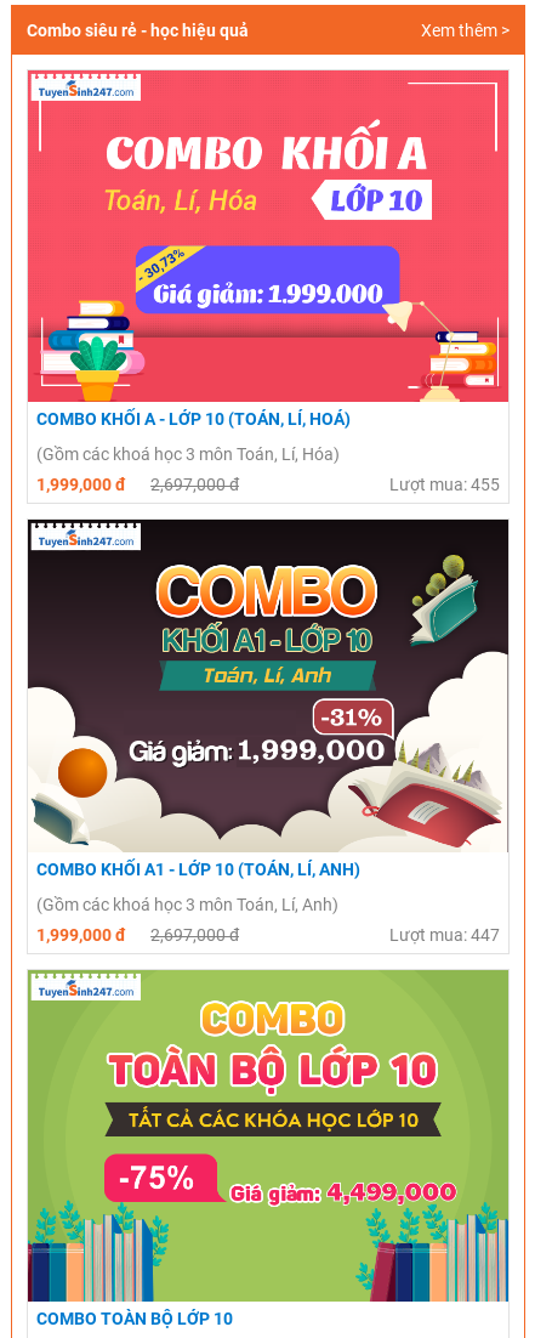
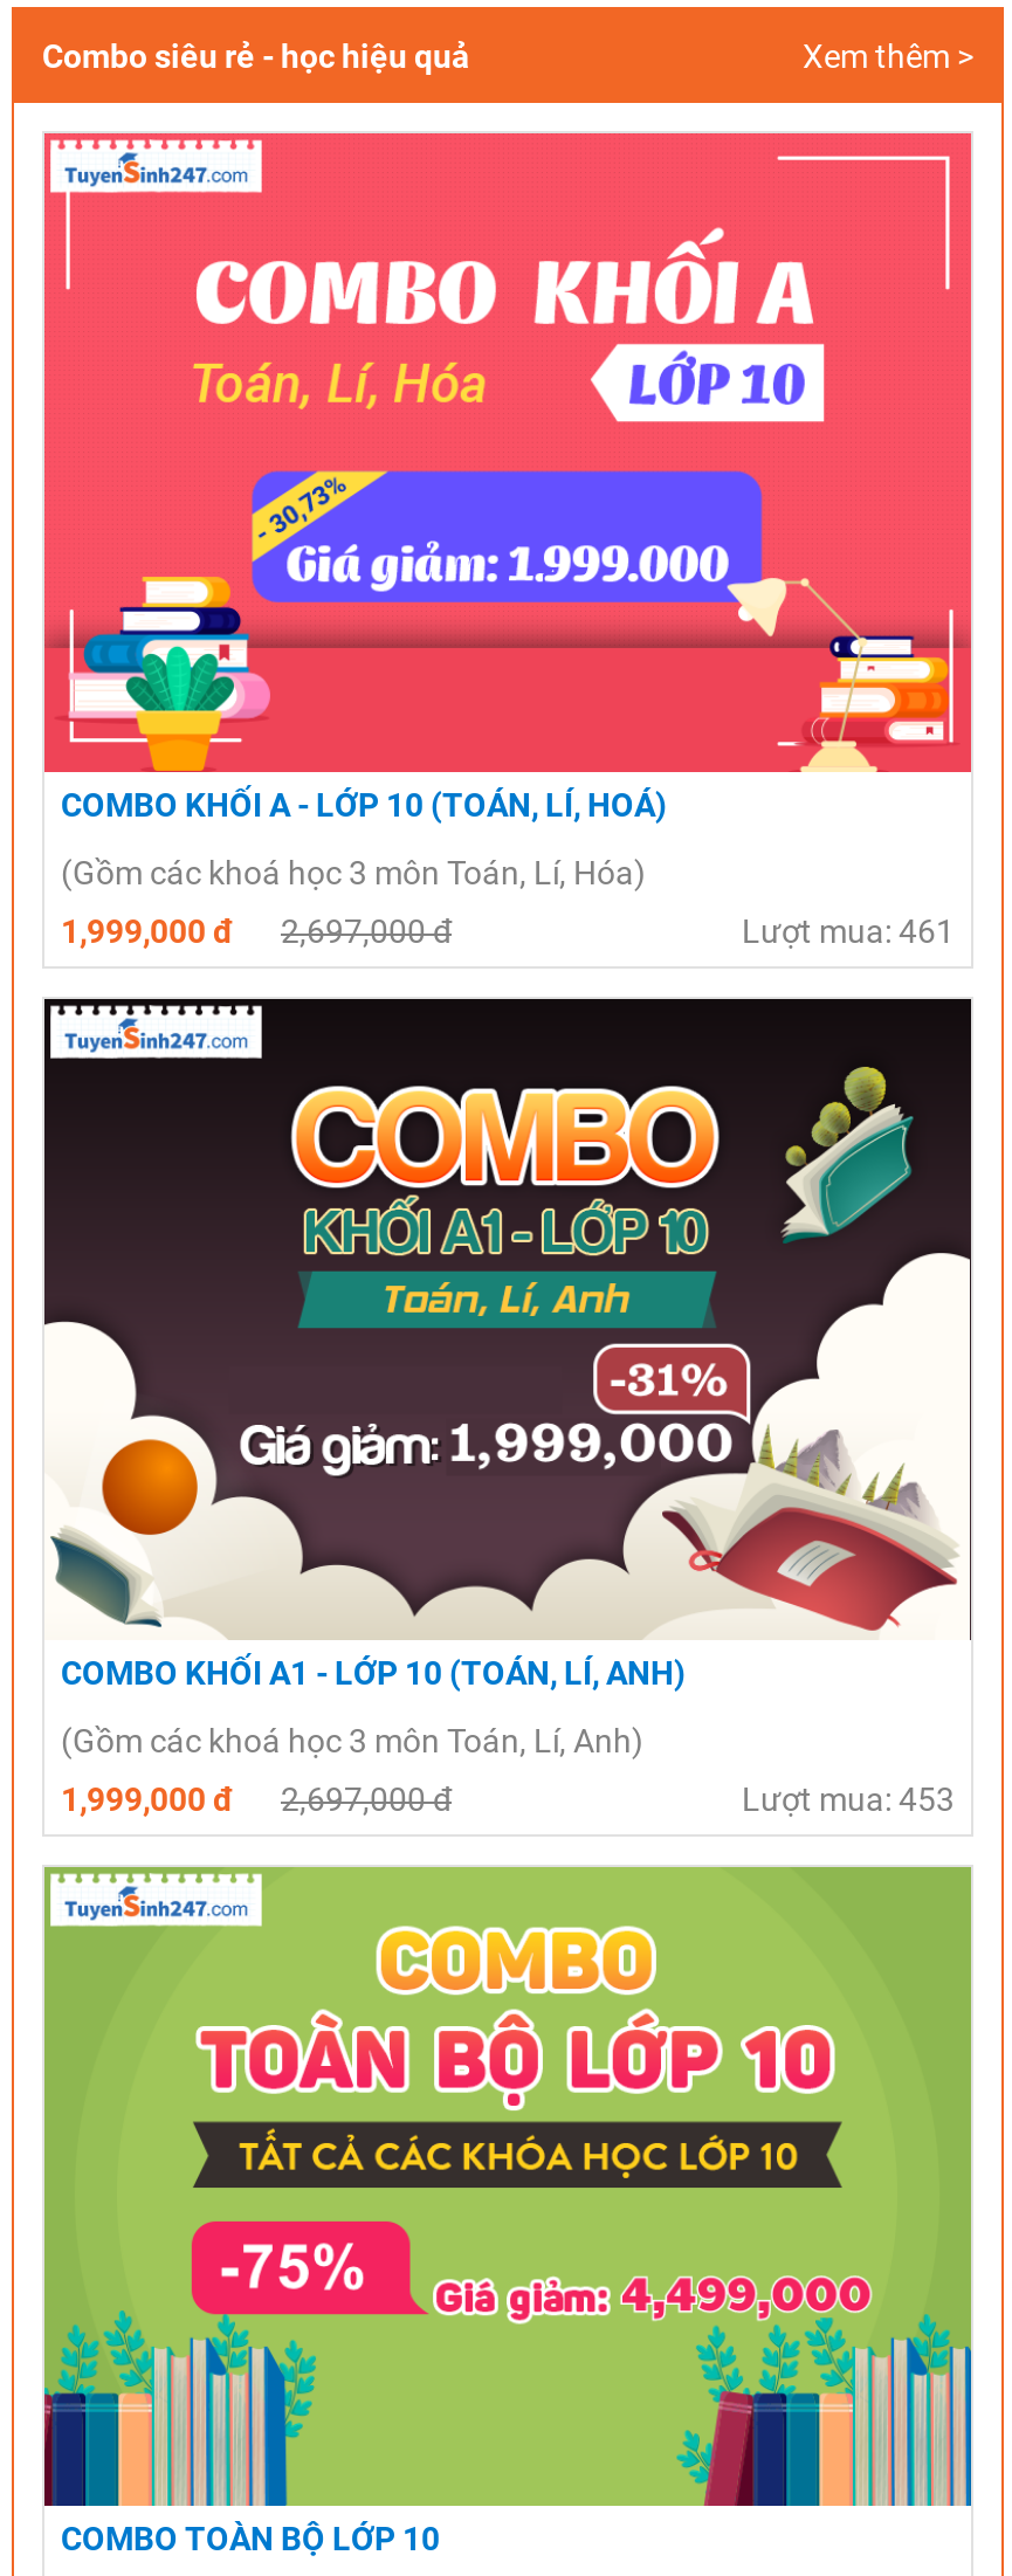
[389,475,500,495] Lượt mua: 455 -> [742,913,955,951] Lượt mua: 461
[389,925,500,944] Lượt mua: 447 -> [742,1780,955,1817] Lượt mua: 453

